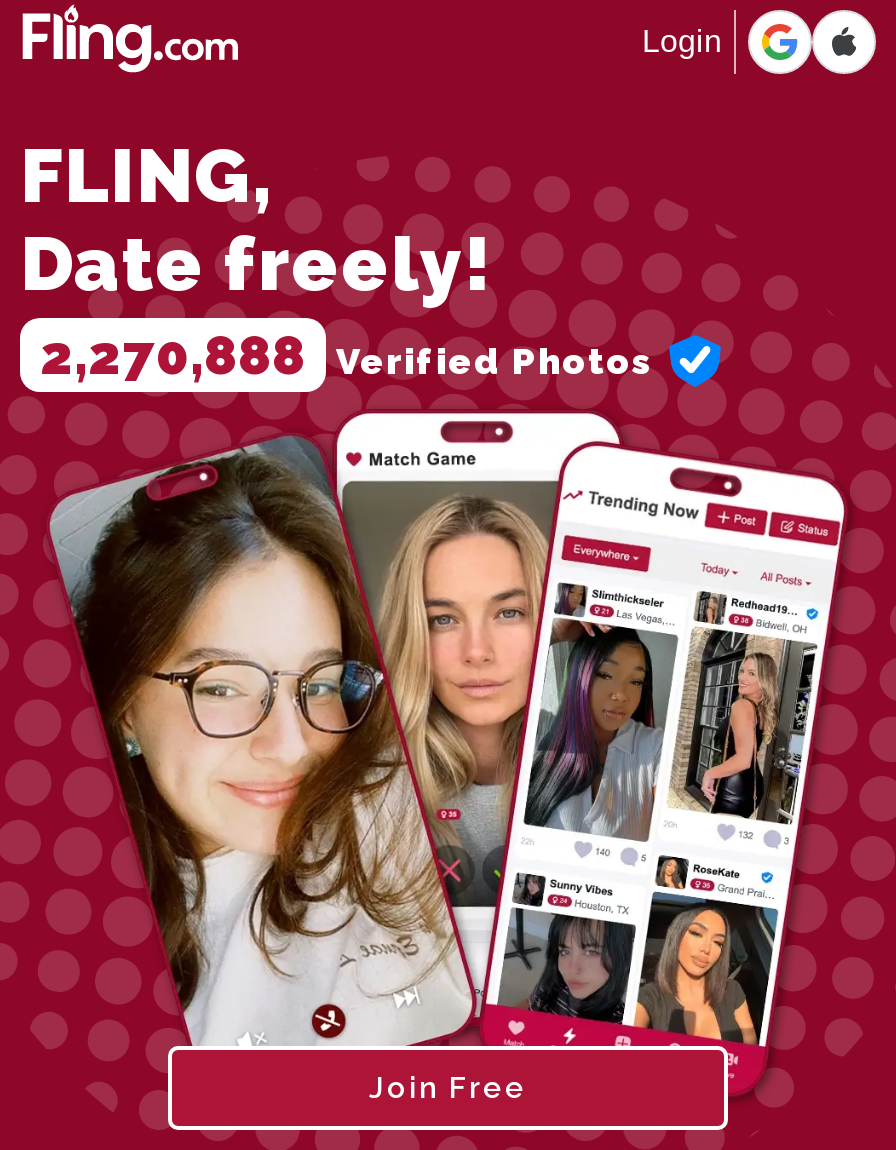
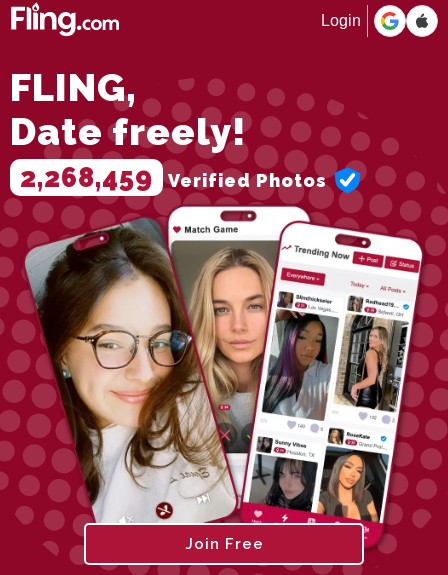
[40,324,664,386] 2,270,888 Verified Photos -> [20,162,332,193] 2,268,459 Verified Photos

